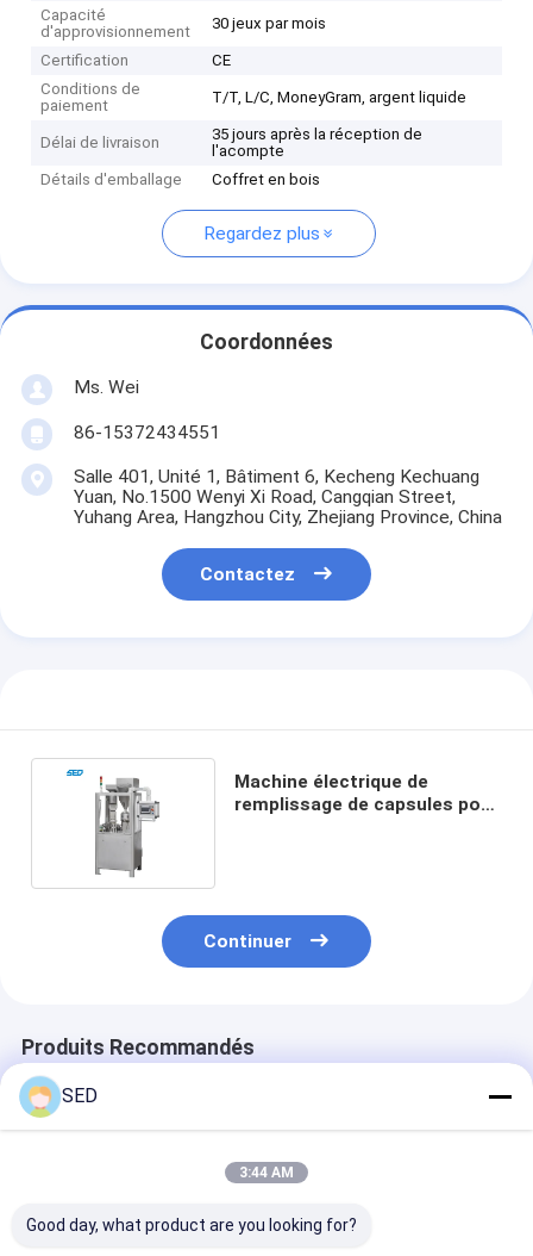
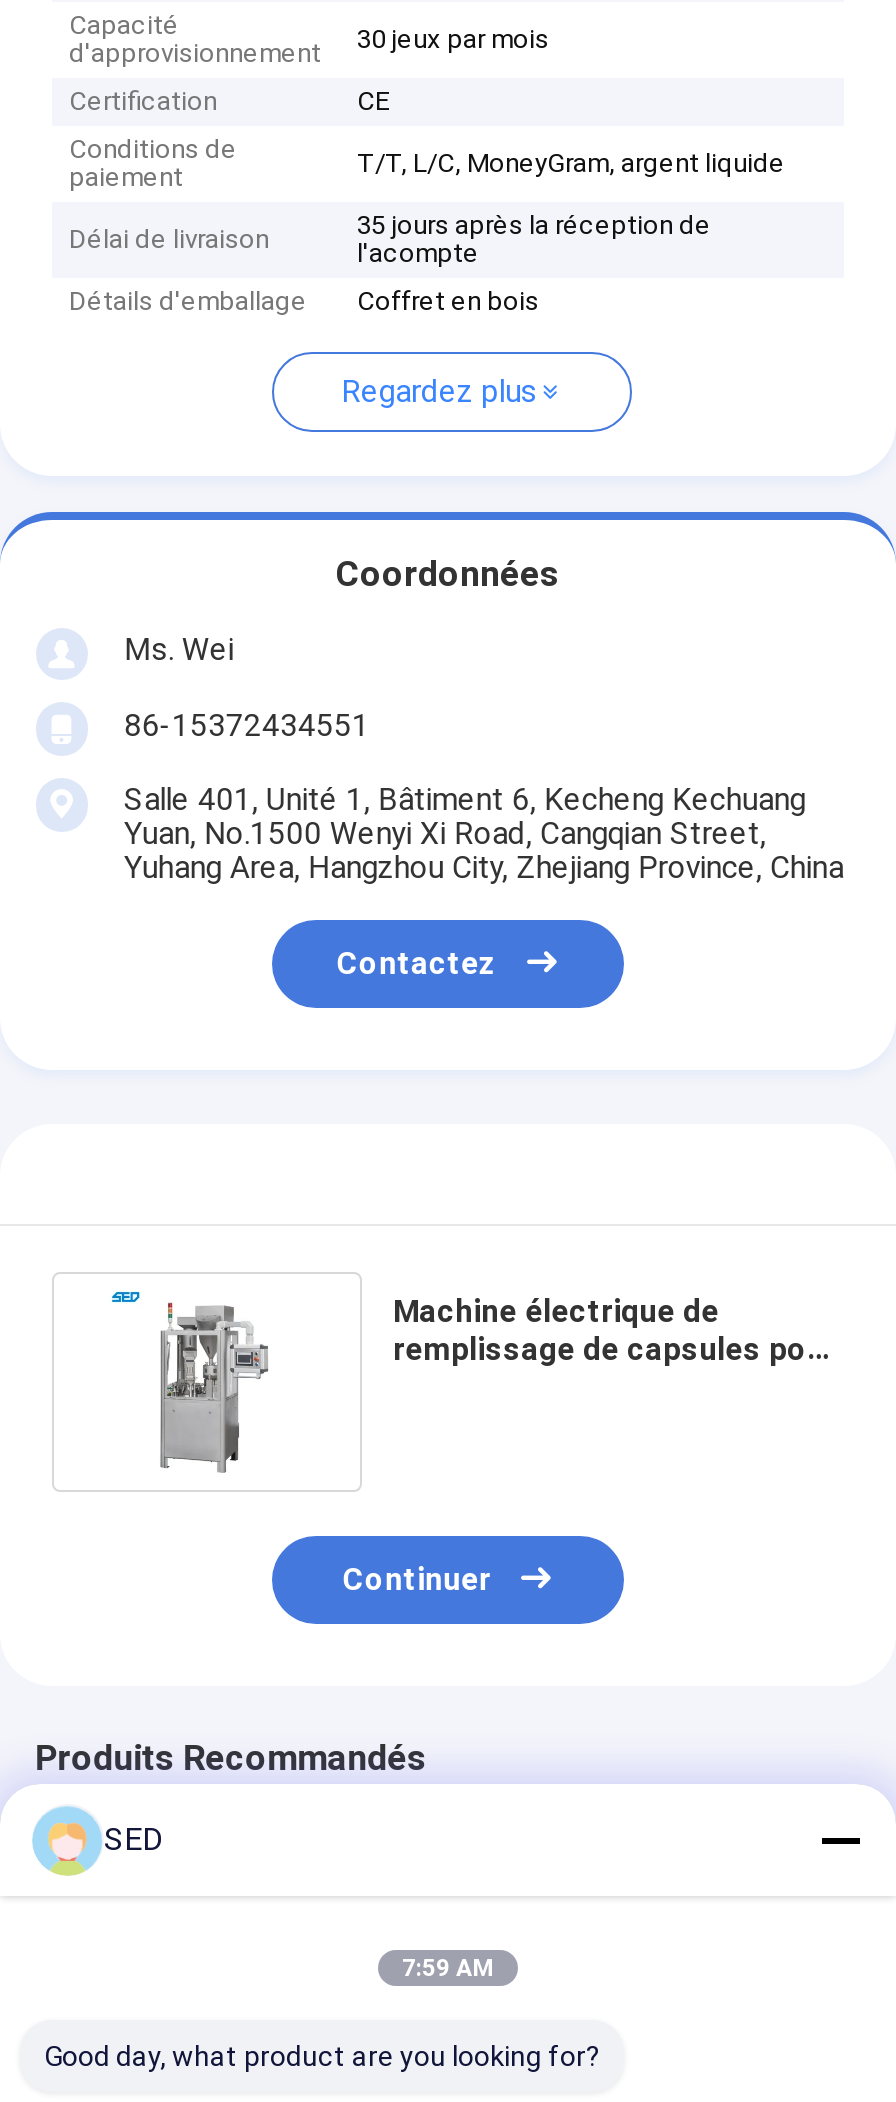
[239,1164,294,1181] 3:44 AM -> [402,1954,494,1982] 7:59 AM

